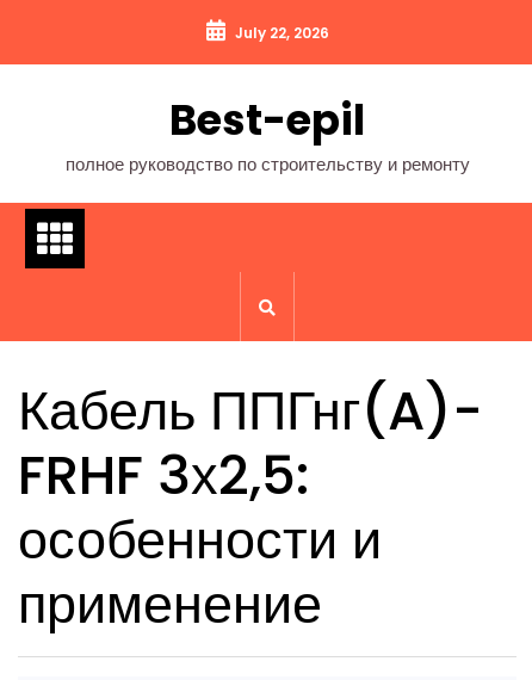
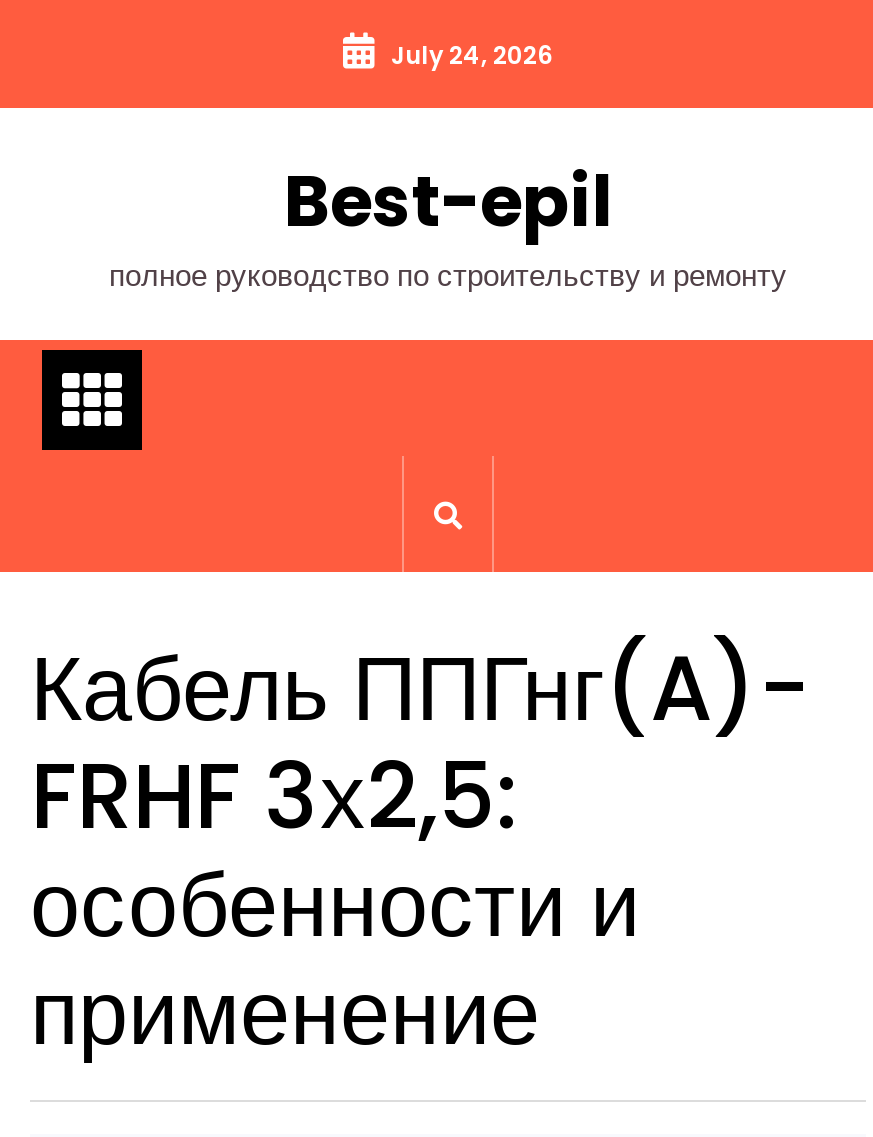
[231,23,329,43] July 22, 2026 -> [385,38,553,72] July 24, 2026

